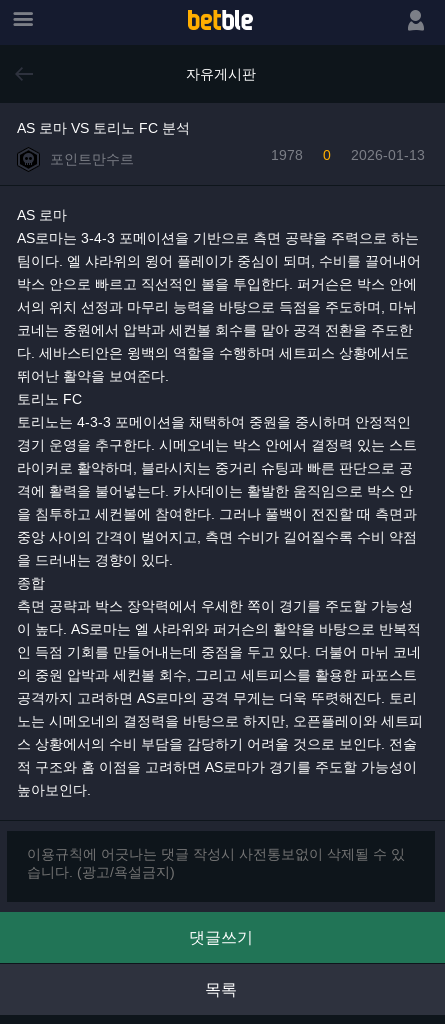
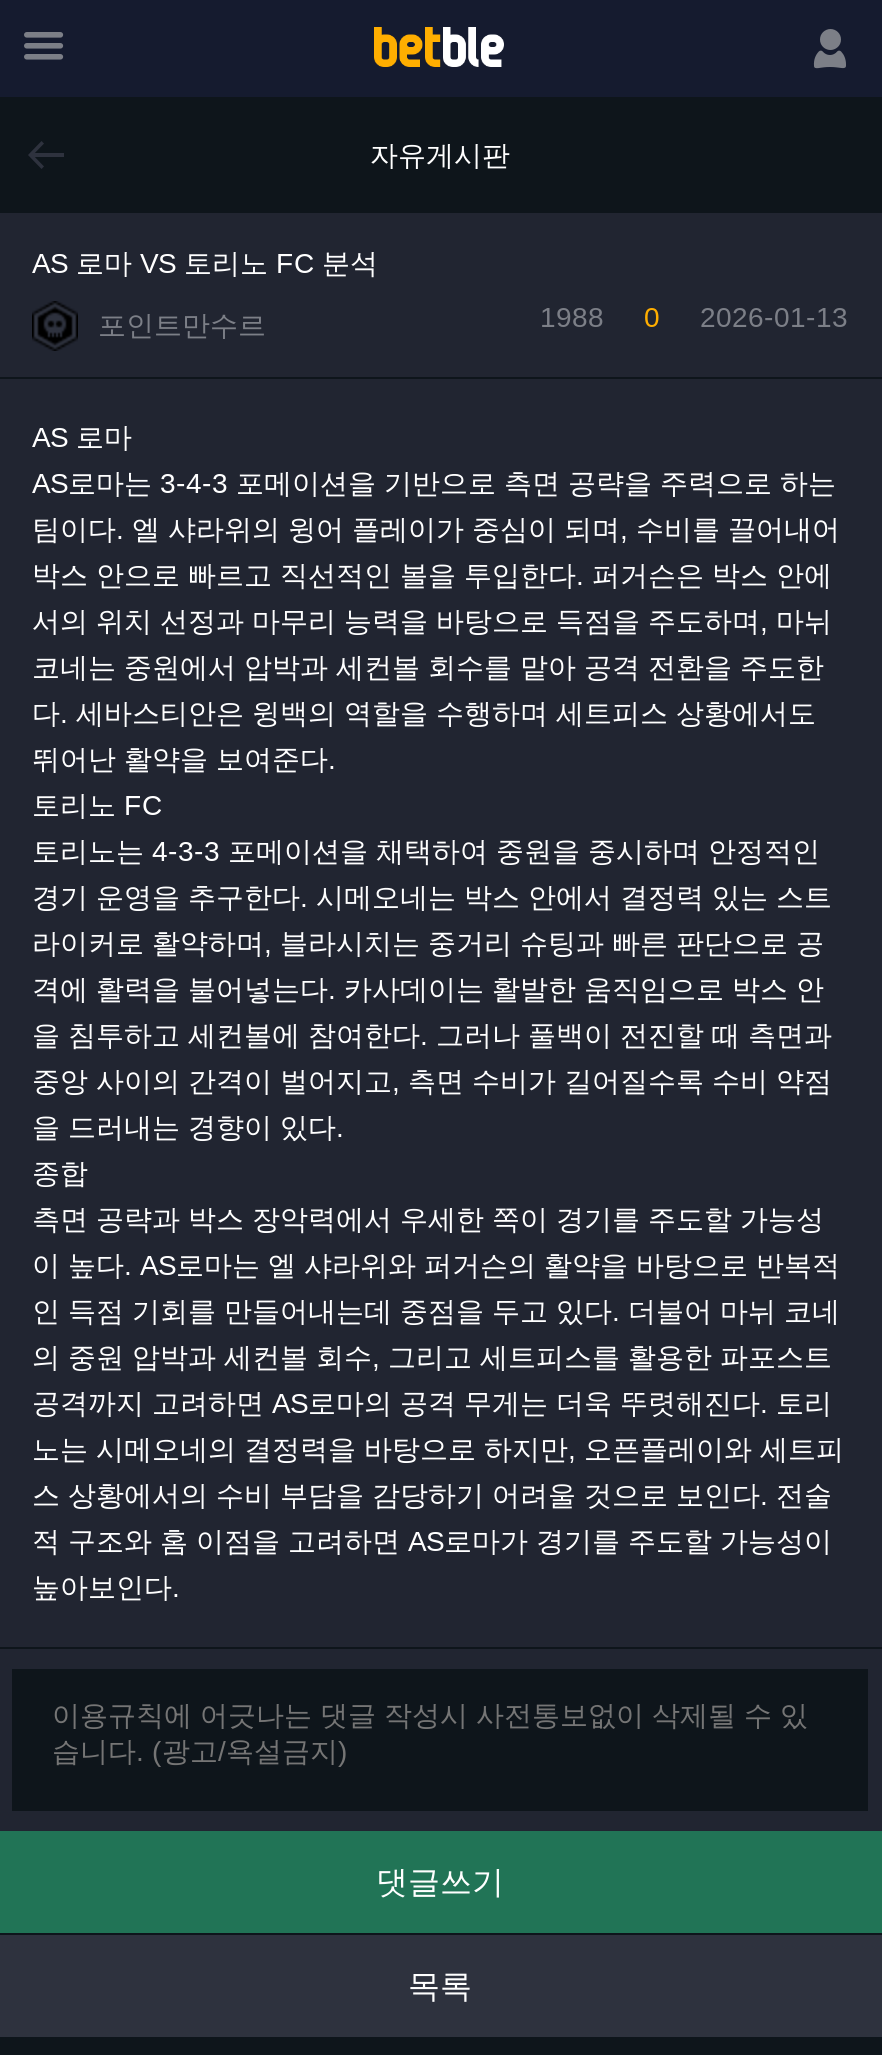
[271,147,425,163] 1978 0 2026-01-13 -> [540,301,848,333] 1988 0 2026-01-13

